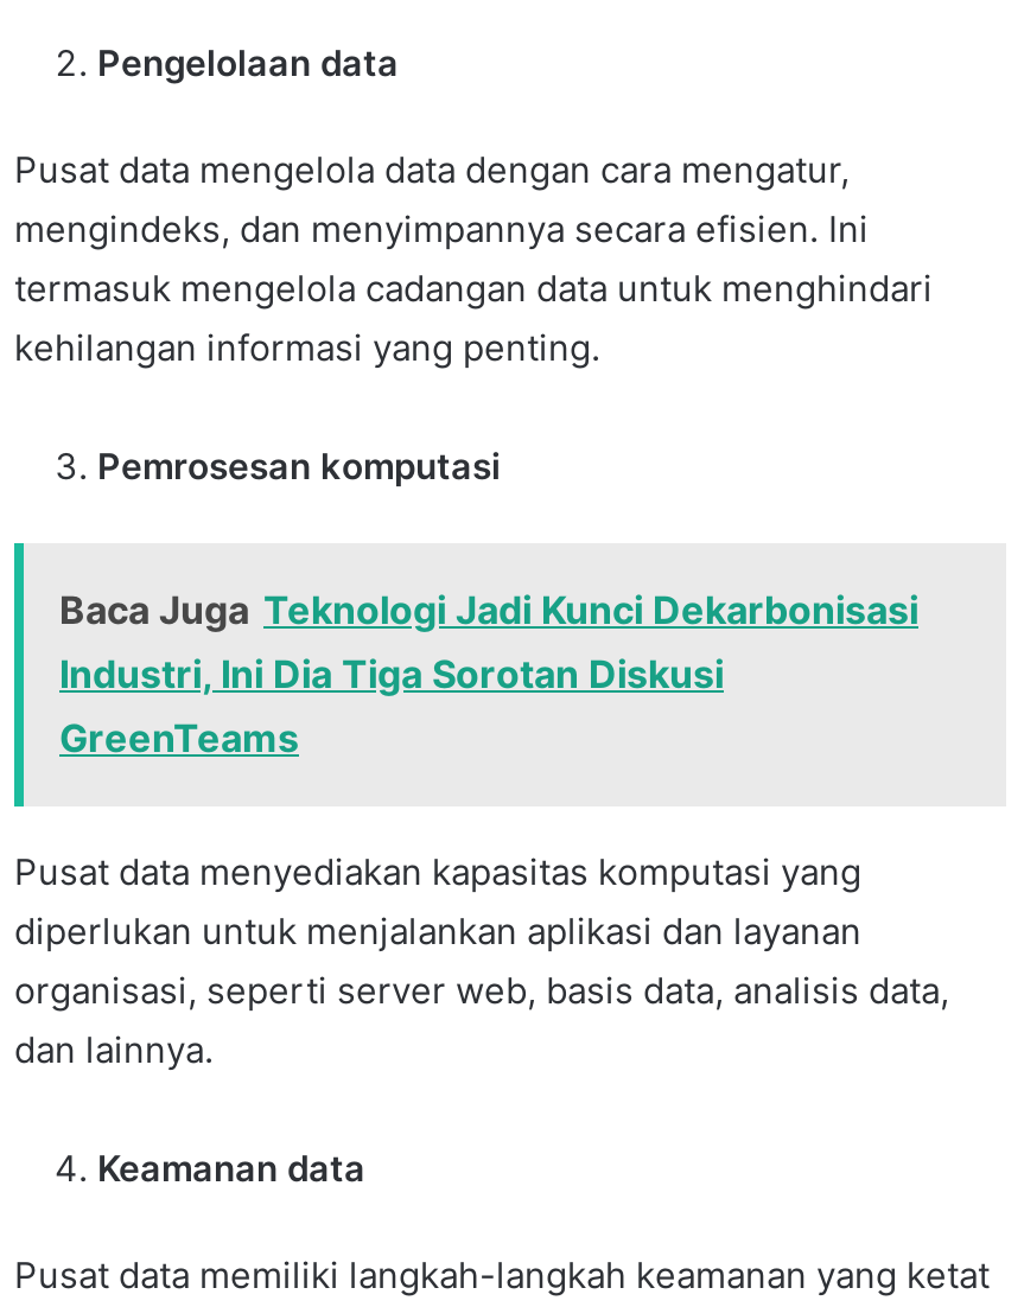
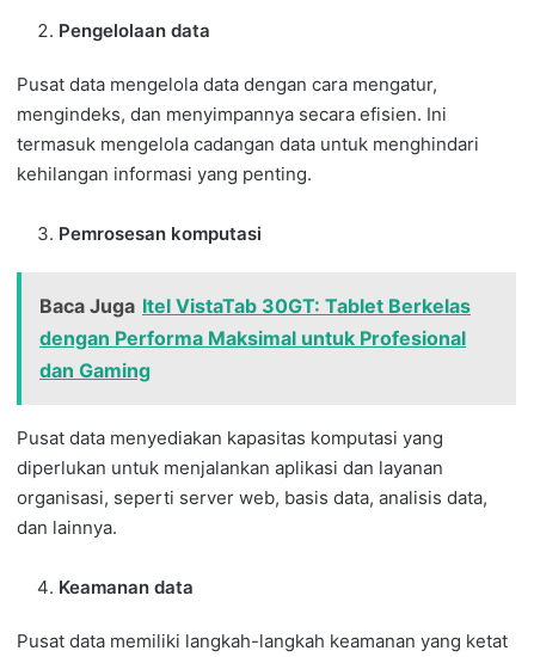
[59,586,918,762] Baca Juga Teknologi Jadi Kunci Dekarbonisasi | Industri, Ini Dia Tiga Sorotan Diskusi | GreenTeams -> [39,294,471,382] Baca Juga Itel VistaTab 30GT: Tablet Berkelas | dengan Performa Maksimal untuk Profesional | dan Gaming

